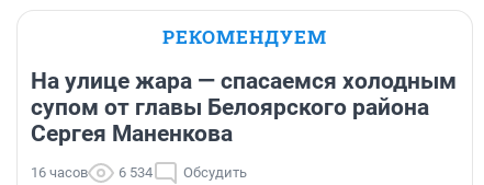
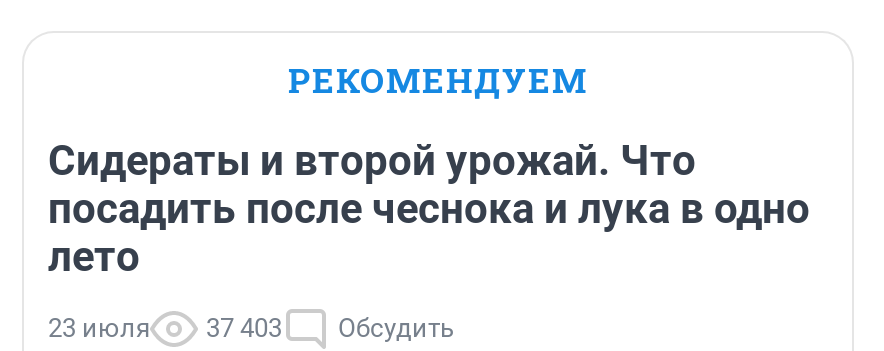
[31,68,457,147] На улице жара — спасаемся холодным | супом от главы Белоярского района | Сергея Маненкова -> [48,137,810,281] Сидераты и второй урожай. Что | посадить после чеснока и лука в одно | лето
[31,164,153,181] 16 часов | 6 534 -> [48,313,282,343] 23 июля | 37 403

